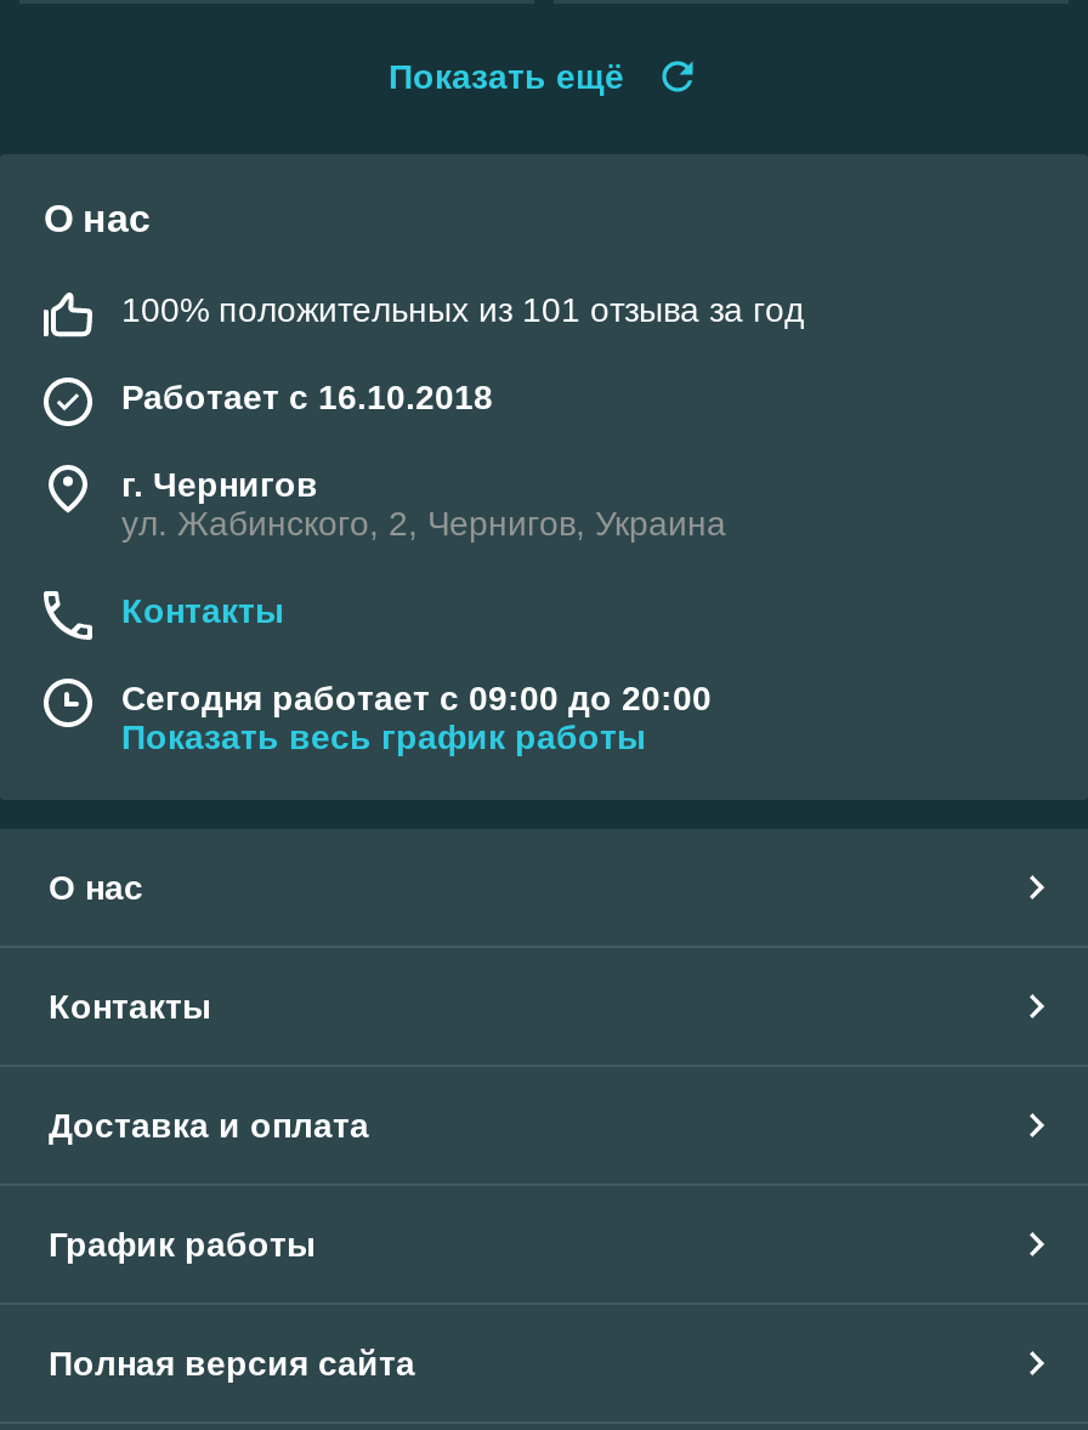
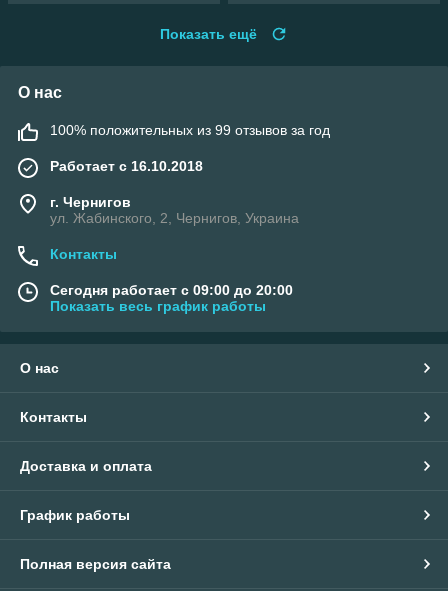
[121,291,804,330] 100% положительных из 101 отзыва за год -> [50,122,330,138] 100% положительных из 99 отзывов за год

